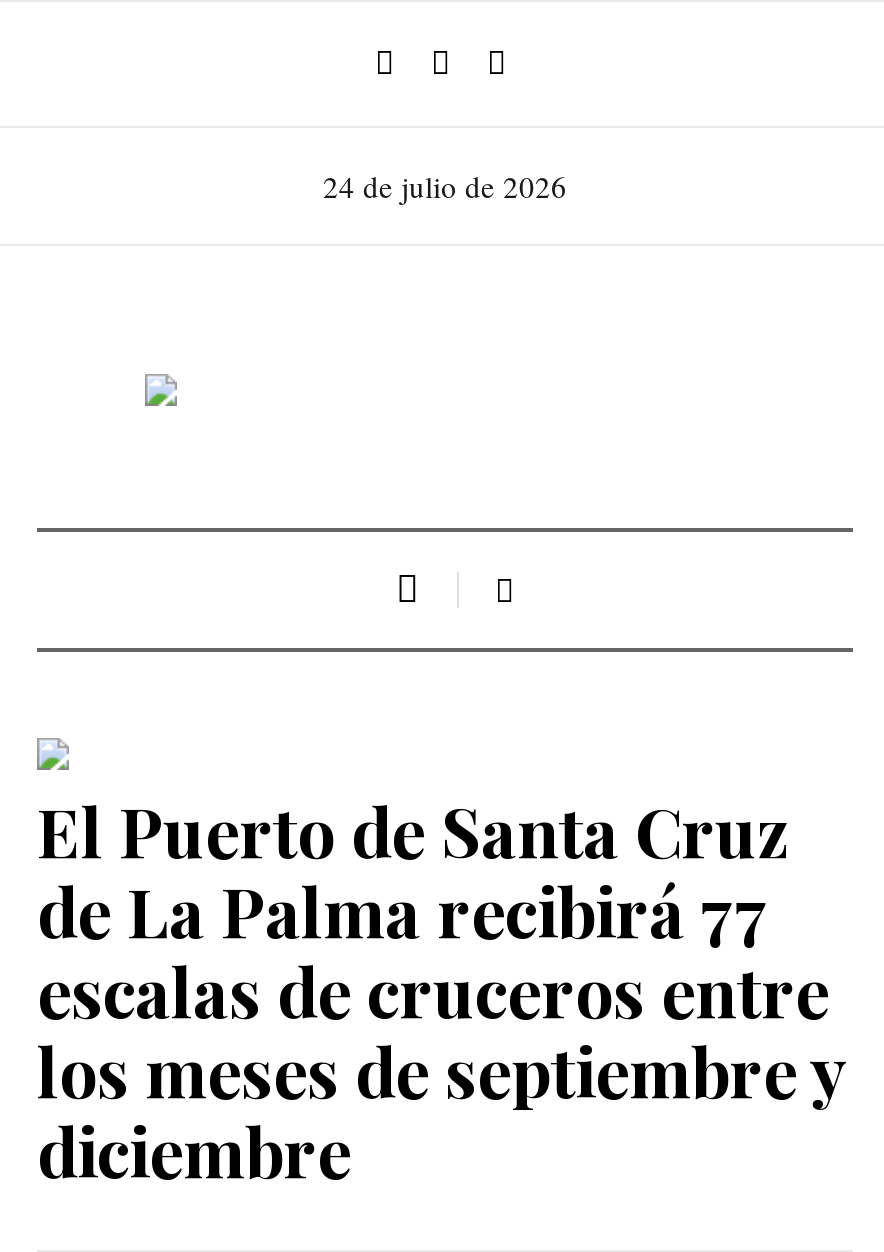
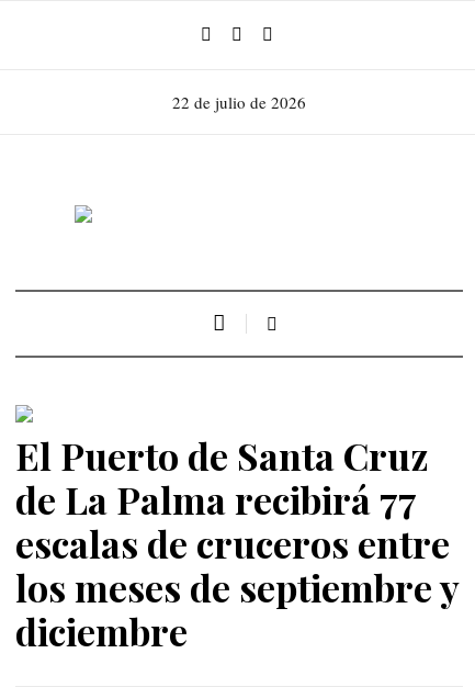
[323,166,567,206] 24 de julio de 2026 -> [172,91,306,113] 22 de julio de 2026

